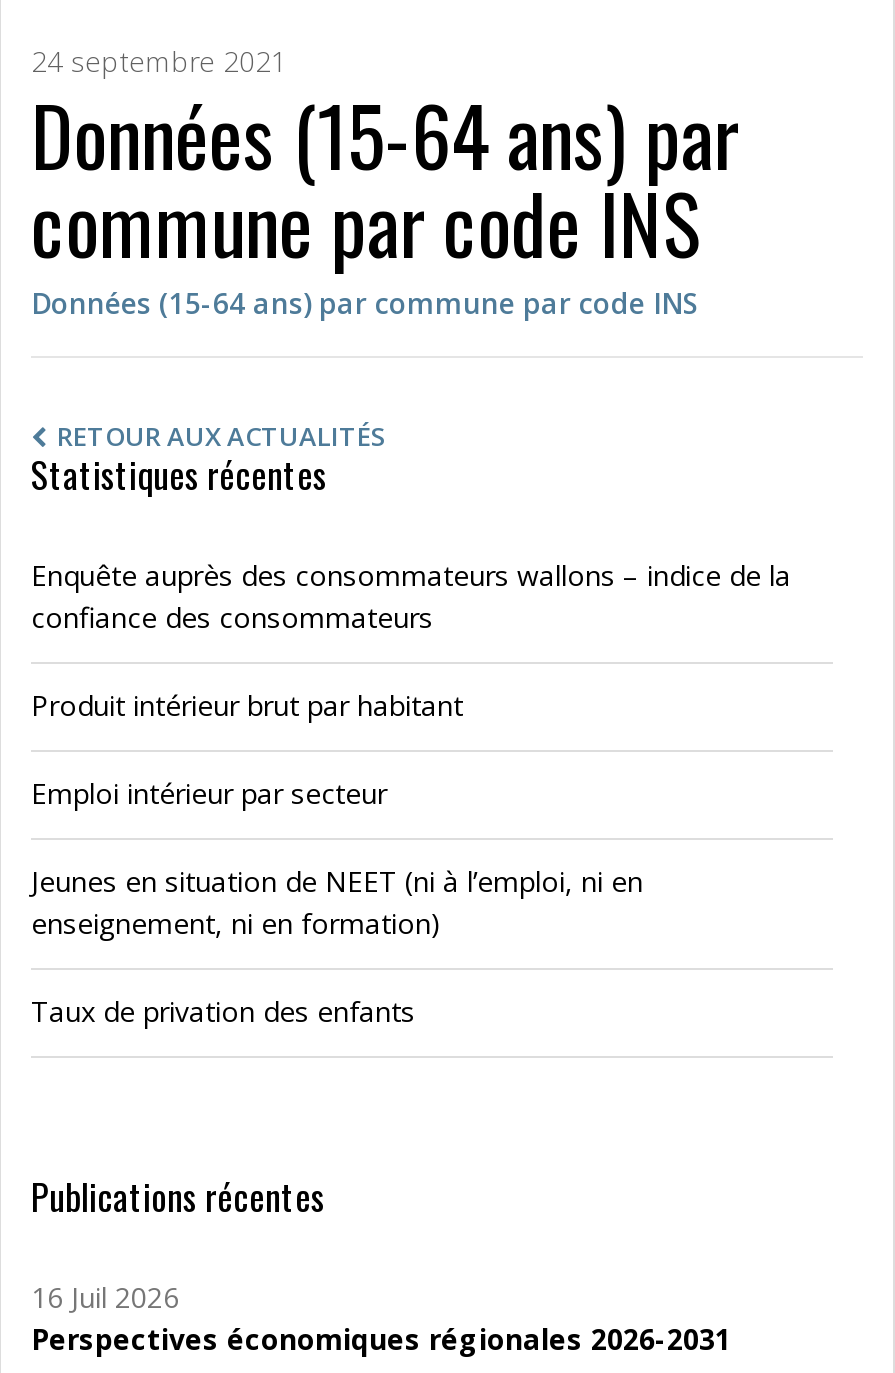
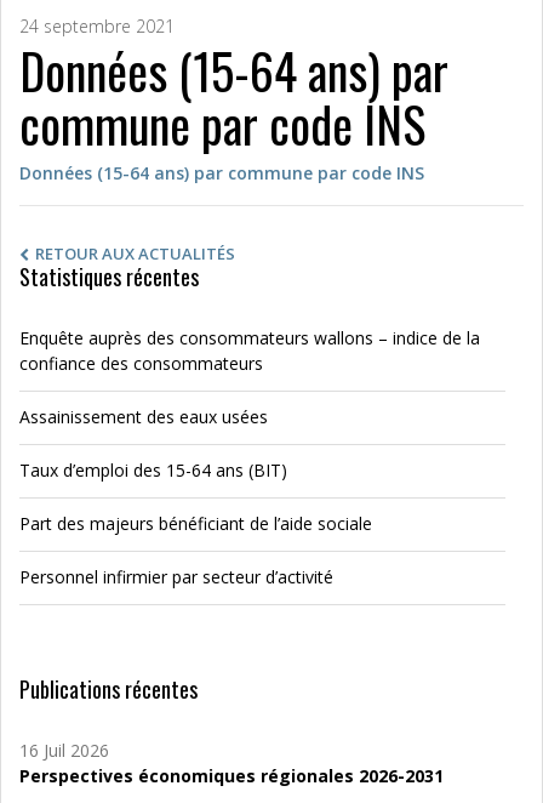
[31,686,463,724] Produit intérieur brut par habitant -> [19,405,268,428] Assainissement des eaux usées
[31,774,387,812] Emploi intérieur par secteur -> [19,459,287,482] Taux d’emploi des 15-64 ans (BIT)
[31,862,643,942] Jeunes en situation de NEET (ni à l’emploi, ni en | enseignement, ni en formation) -> [19,512,372,535] Part des majeurs bénéficiant de l’aide sociale
[31,992,415,1030] Taux de privation des enfants -> [19,565,333,588] Personnel infirmier par secteur d’activité

